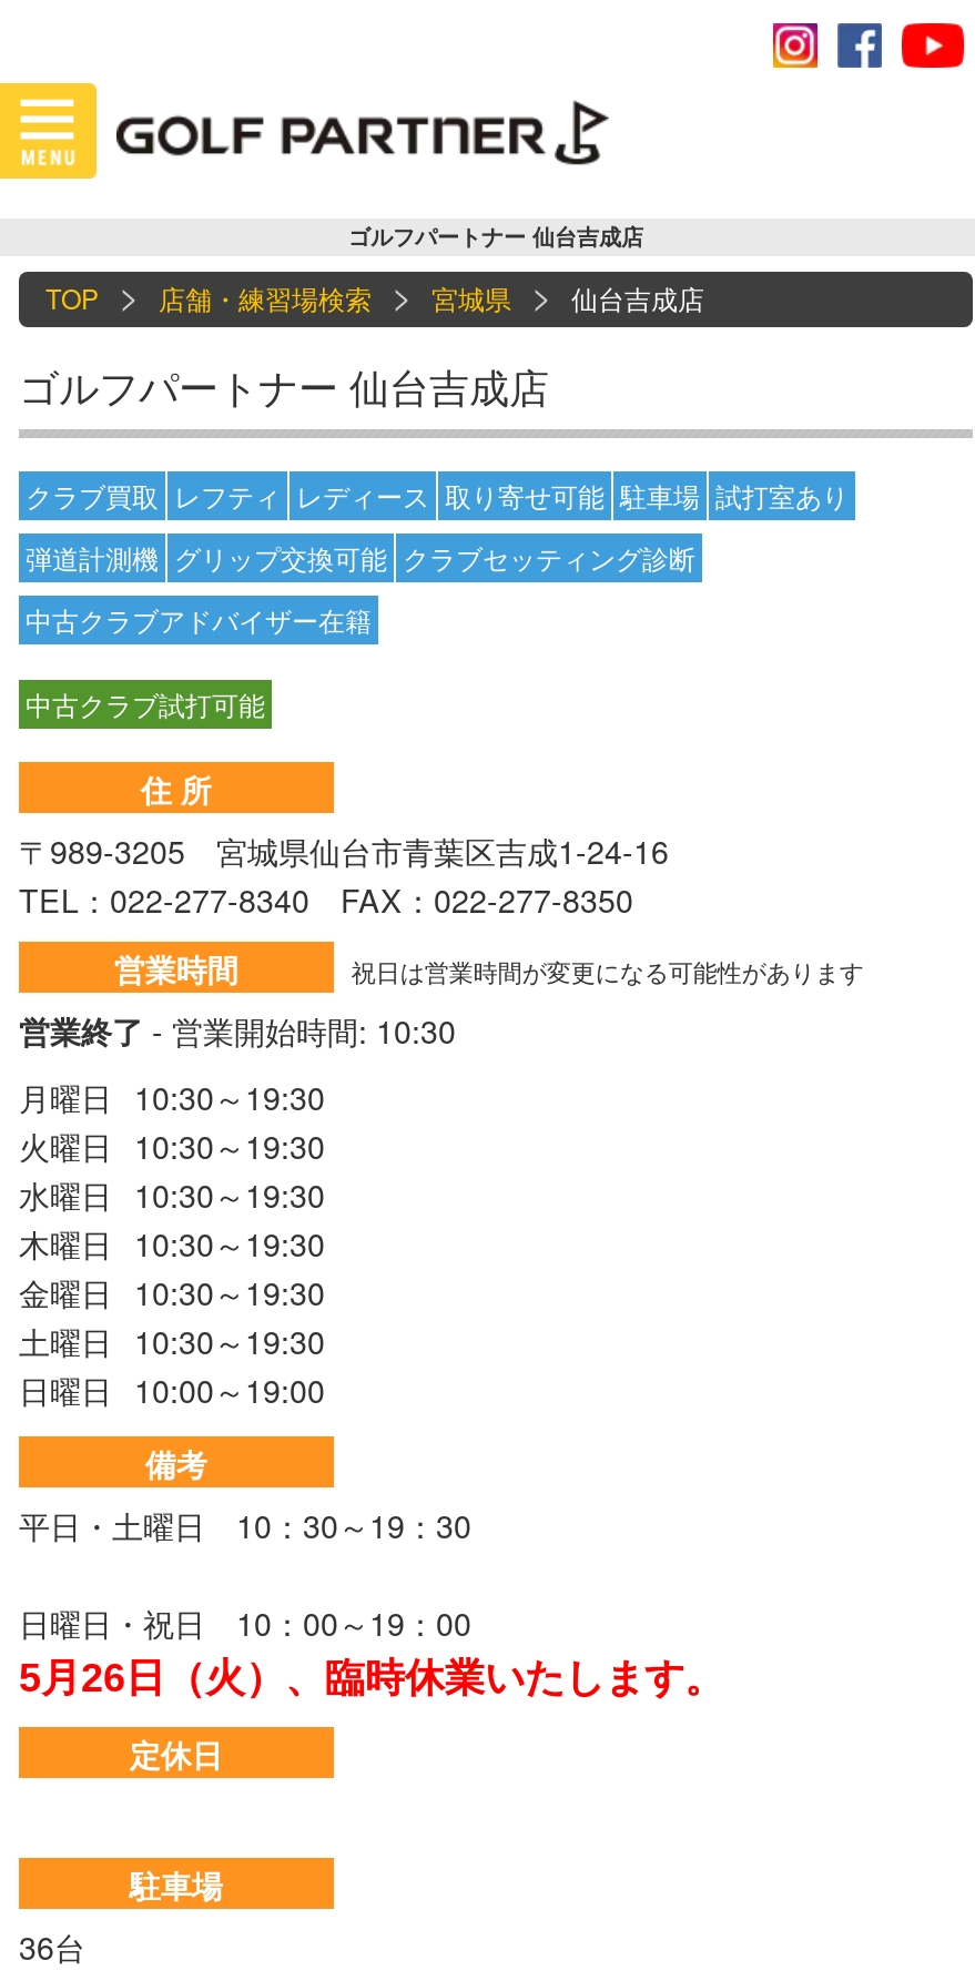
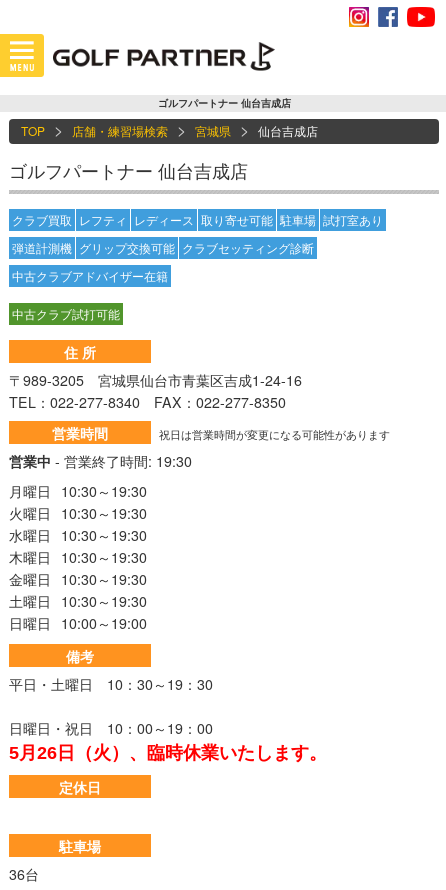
[19,1008,456,1053] 営業終了-営業開始時間: 10:30 -> [9,451,192,471] 営業中-営業終了時間: 19:30

